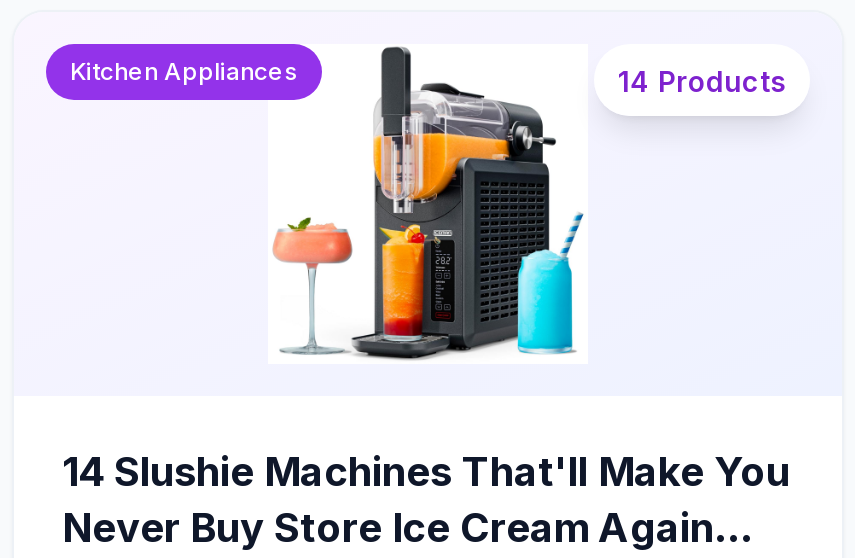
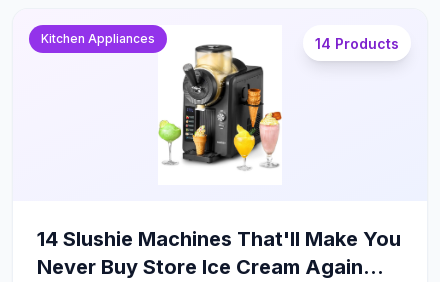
[272,44,584,362] [image] -> [143,26,297,183] [image]

